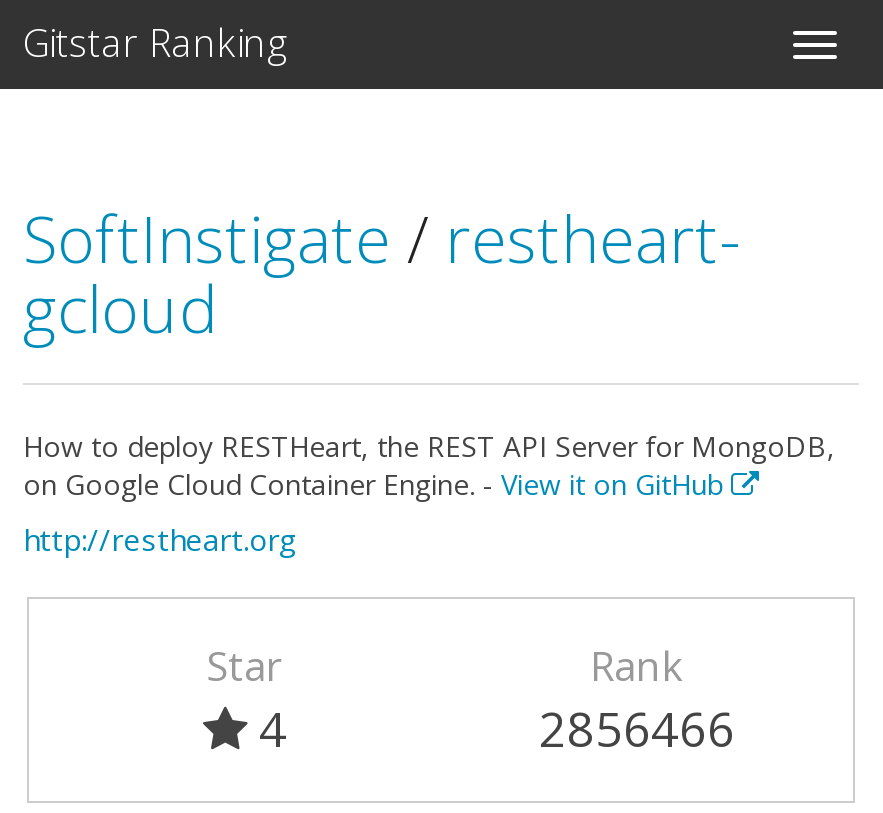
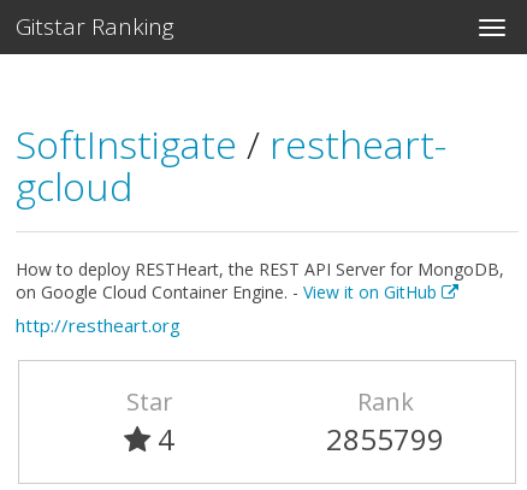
[539,695,735,761] 2856466 -> [326,419,444,459] 2855799

